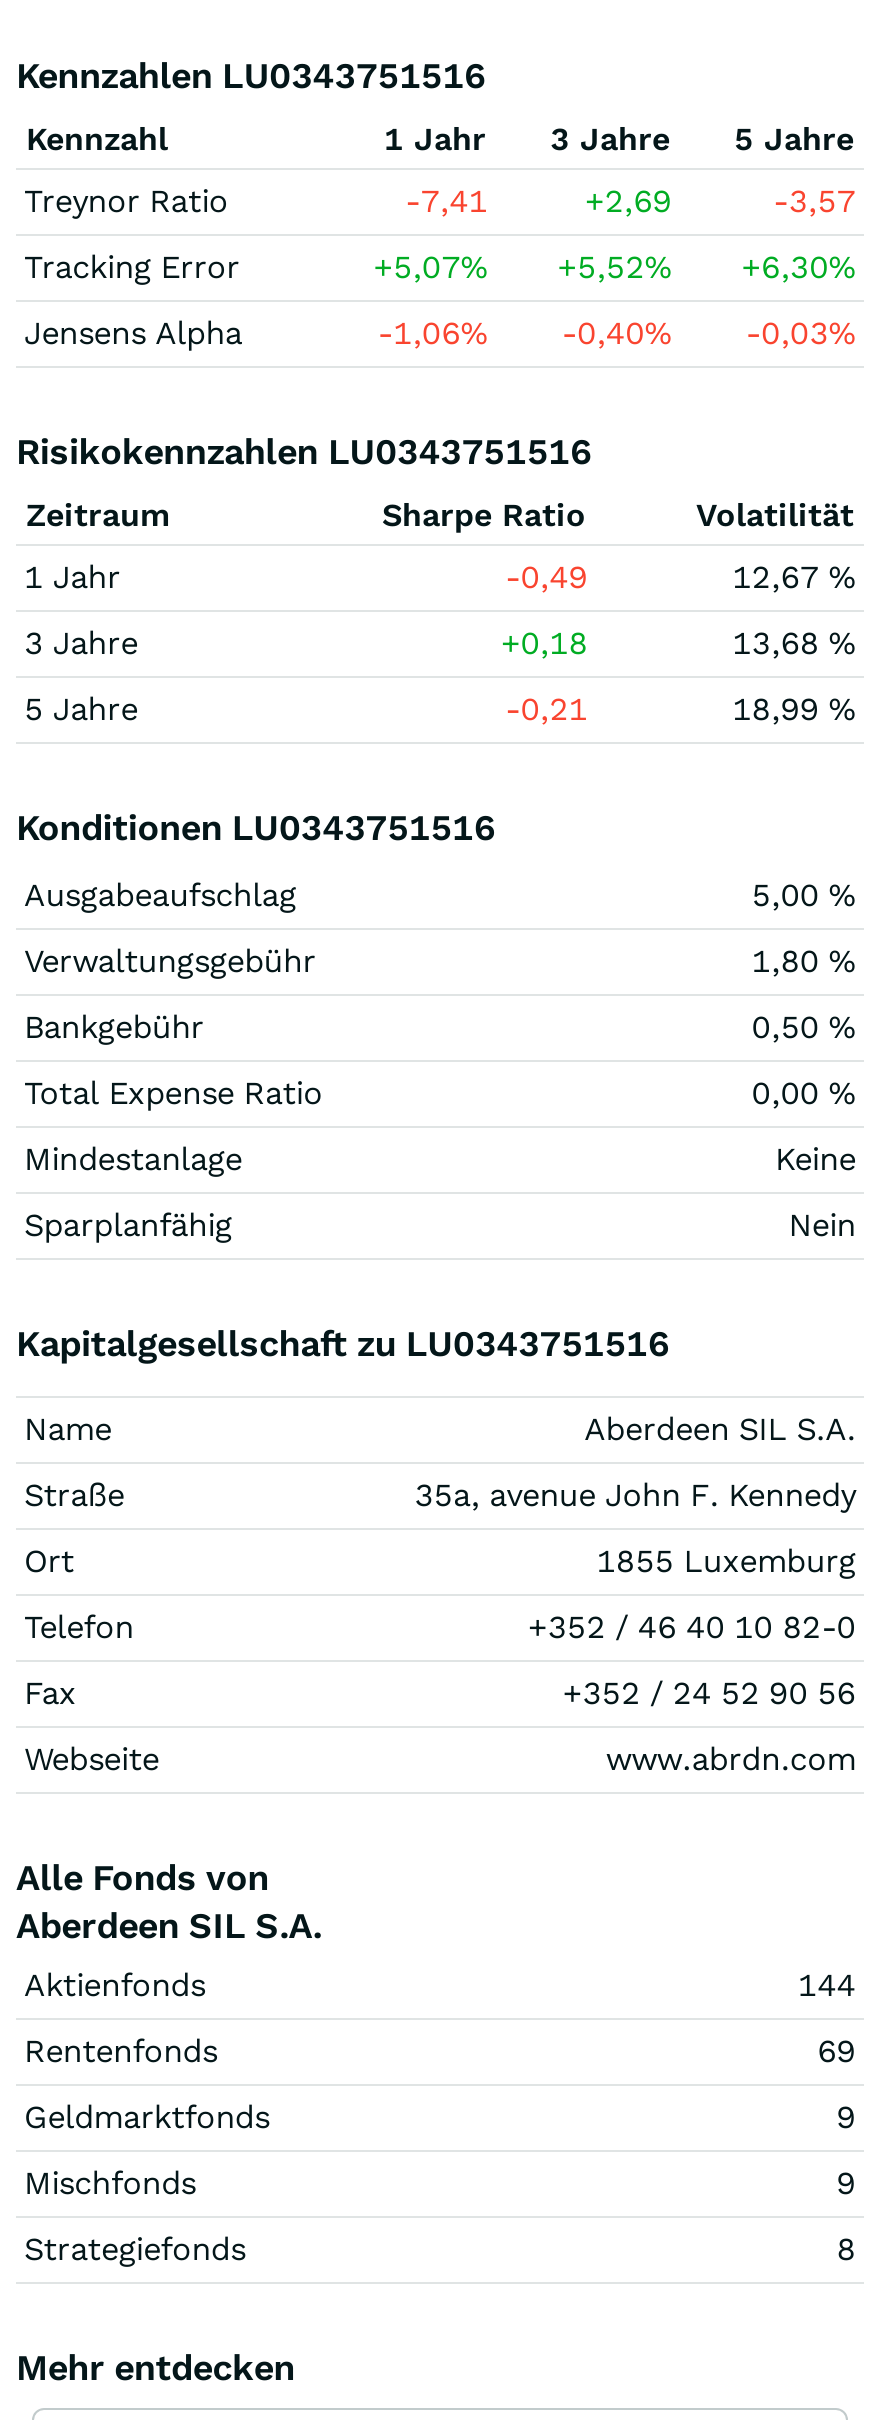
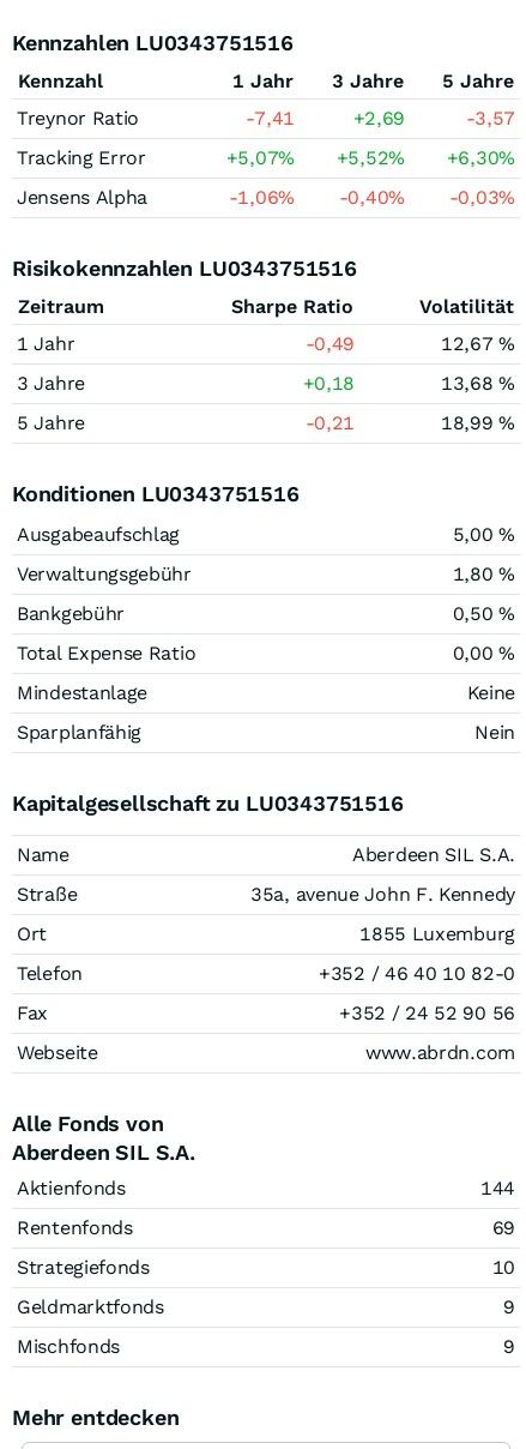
none -> [492,1256,515,1279] 10
moved [24,2098,856,2202] -> [17,1295,515,1358]: Geldmarktfonds | 9 | Mischfonds | 9
moved [24,2230,246,2268] -> [17,1256,150,1279]: Strategiefonds
[837,2230,856,2268] 8 -> none

